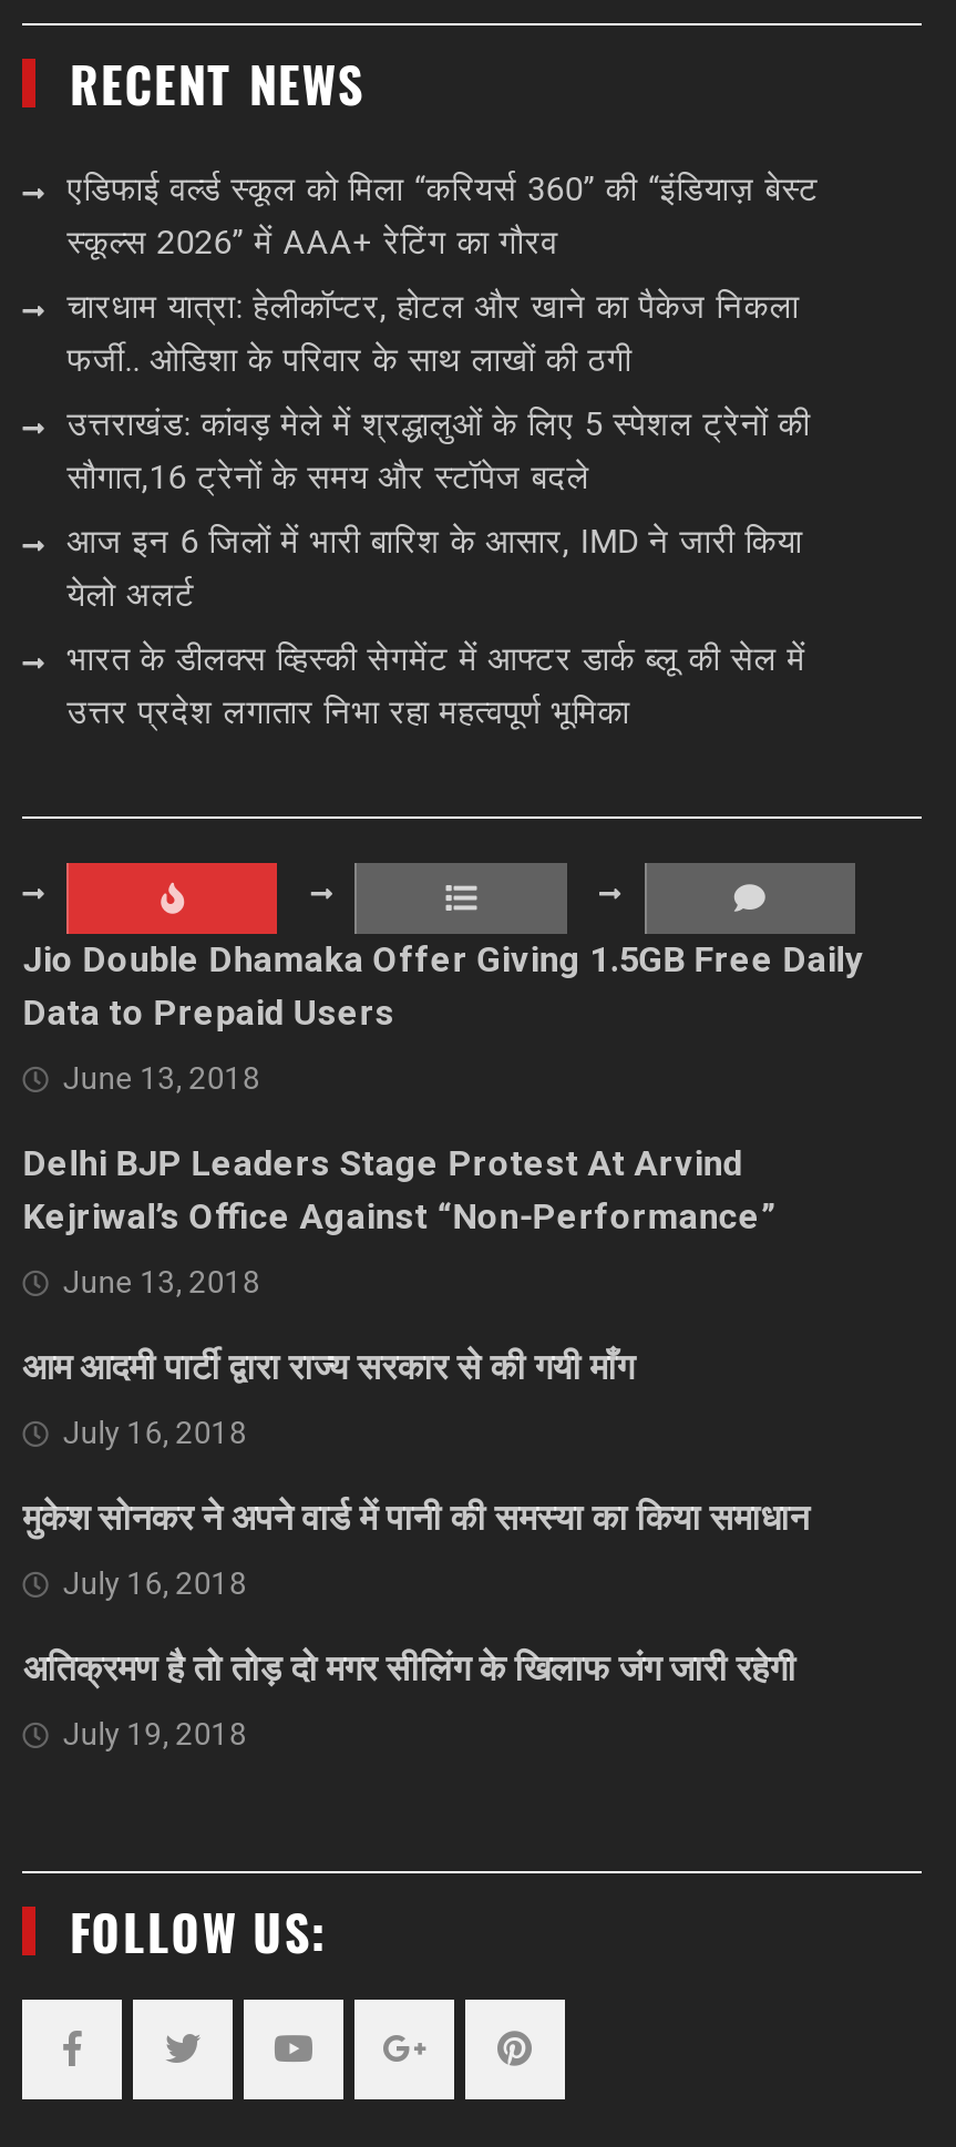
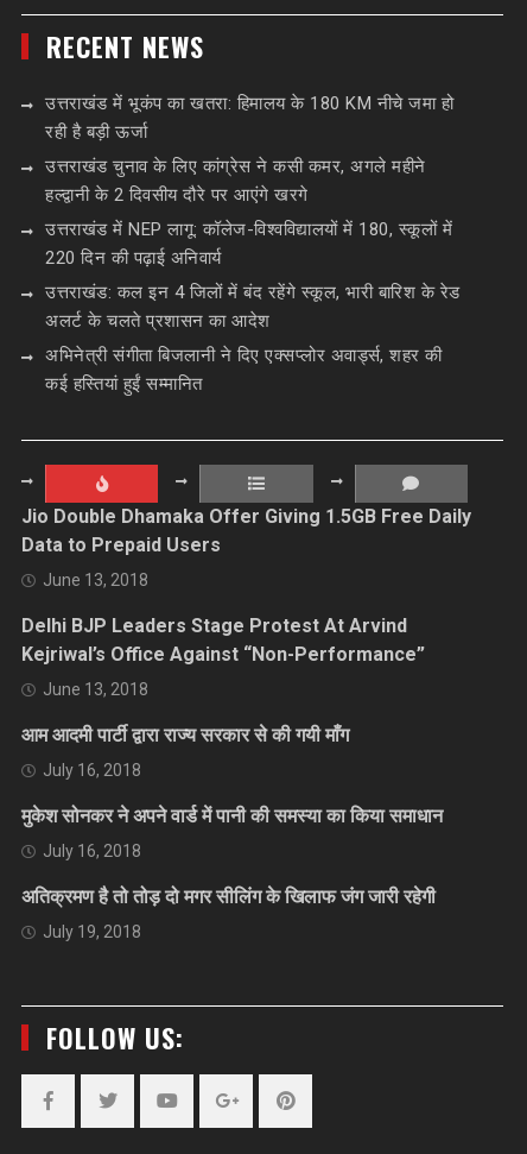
[67,169,819,262] एडिफाई वर्ल्ड स्कूल को मिला “करियर्स 360” की “इंडियाज़ बेस्ट | स्कूल्स 2026” में AAA+ रेटिंग का गौरव -> [45,93,454,143] उत्तराखंड में भूकंप का खतरा: हिमालय के 180 KM नीचे जमा हो | रही है बड़ी ऊर्जा
[67,286,799,379] चारधाम यात्रा: हेलीकॉप्टर, होटल और खाने का पैकेज निकला | फर्जी.. ओडिशा के परिवार के साथ लाखों की ठगी -> [45,156,426,206] उत्तराखंड चुनाव के लिए कांग्रेस ने कसी कमर, अगले महीने | हल्द्वानी के 2 दिवसीय दौरे पर आएंगे खरगे
[67,404,810,497] उत्तराखंड: कांवड़ मेले में श्रद्धालुओं के लिए 5 स्पेशल ट्रेनों की | सौगात,16 ट्रेनों के समय और स्टॉपेज बदले -> [45,219,453,269] उत्तराखंड में NEP लागू: कॉलेज-विश्वविद्यालयों में 180, स्कूलों में | 220 दिन की पढ़ाई अनिवार्य
[67,521,803,614] आज इन 6 जिलों में भारी बारिश के आसार, IMD ने जारी किया | येलो अलर्ट -> [45,282,460,332] उत्तराखंड: कल इन 4 जिलों में बंद रहेंगे स्कूल, भारी बारिश के रेड | अलर्ट के चलते प्रशासन का आदेश
[67,639,806,732] भारत के डीलक्स व्हिस्की सेगमेंट में आफ्टर डार्क ब्लू की सेल में | उत्तर प्रदेश लगातार निभा रहा महत्वपूर्ण भूमिका -> [45,345,442,395] अभिनेत्री संगीता बिजलानी ने दिए एक्सप्लोर अवार्ड्स, शहर की | कई हस्तियां हुईं सम्मानित

